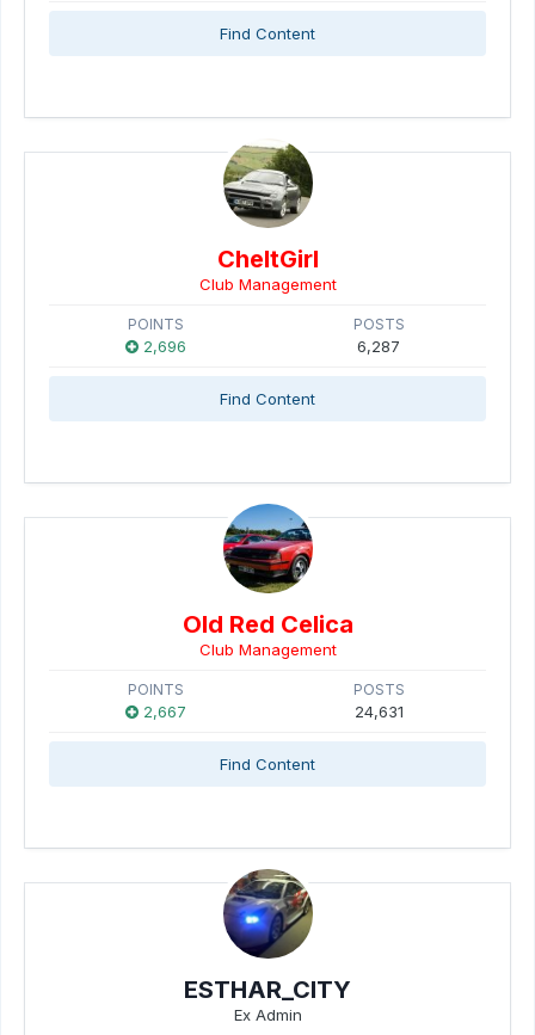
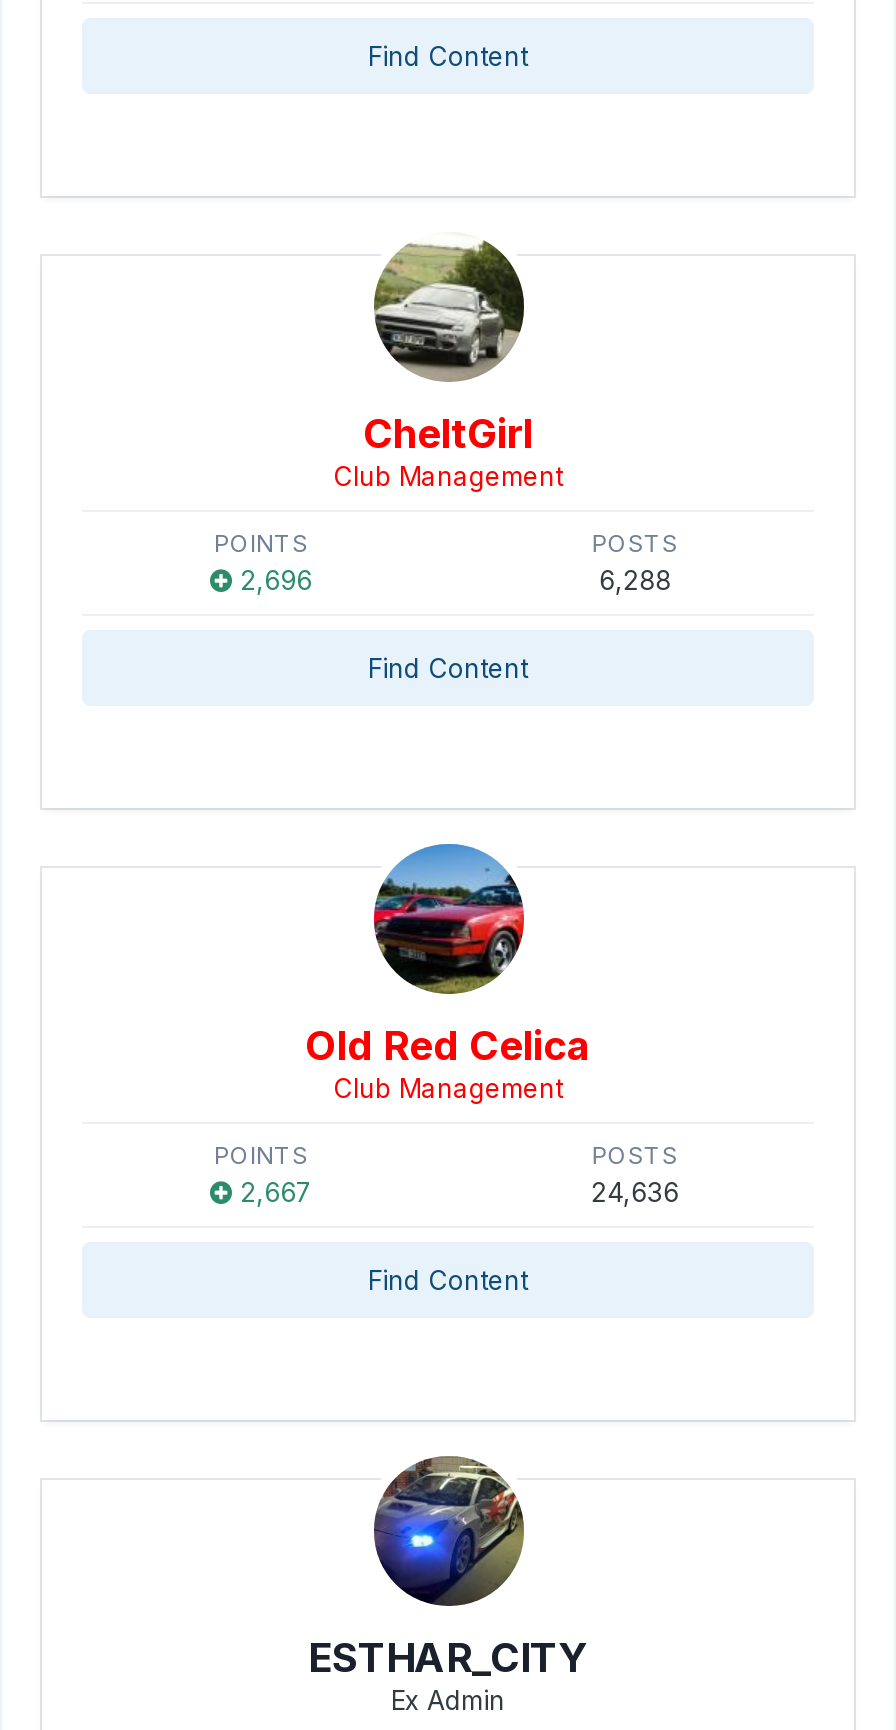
[358,337,401,356] 6,287 -> [599,564,671,596] 6,288
[355,702,404,721] 24,631 -> [591,1176,679,1208] 24,636

